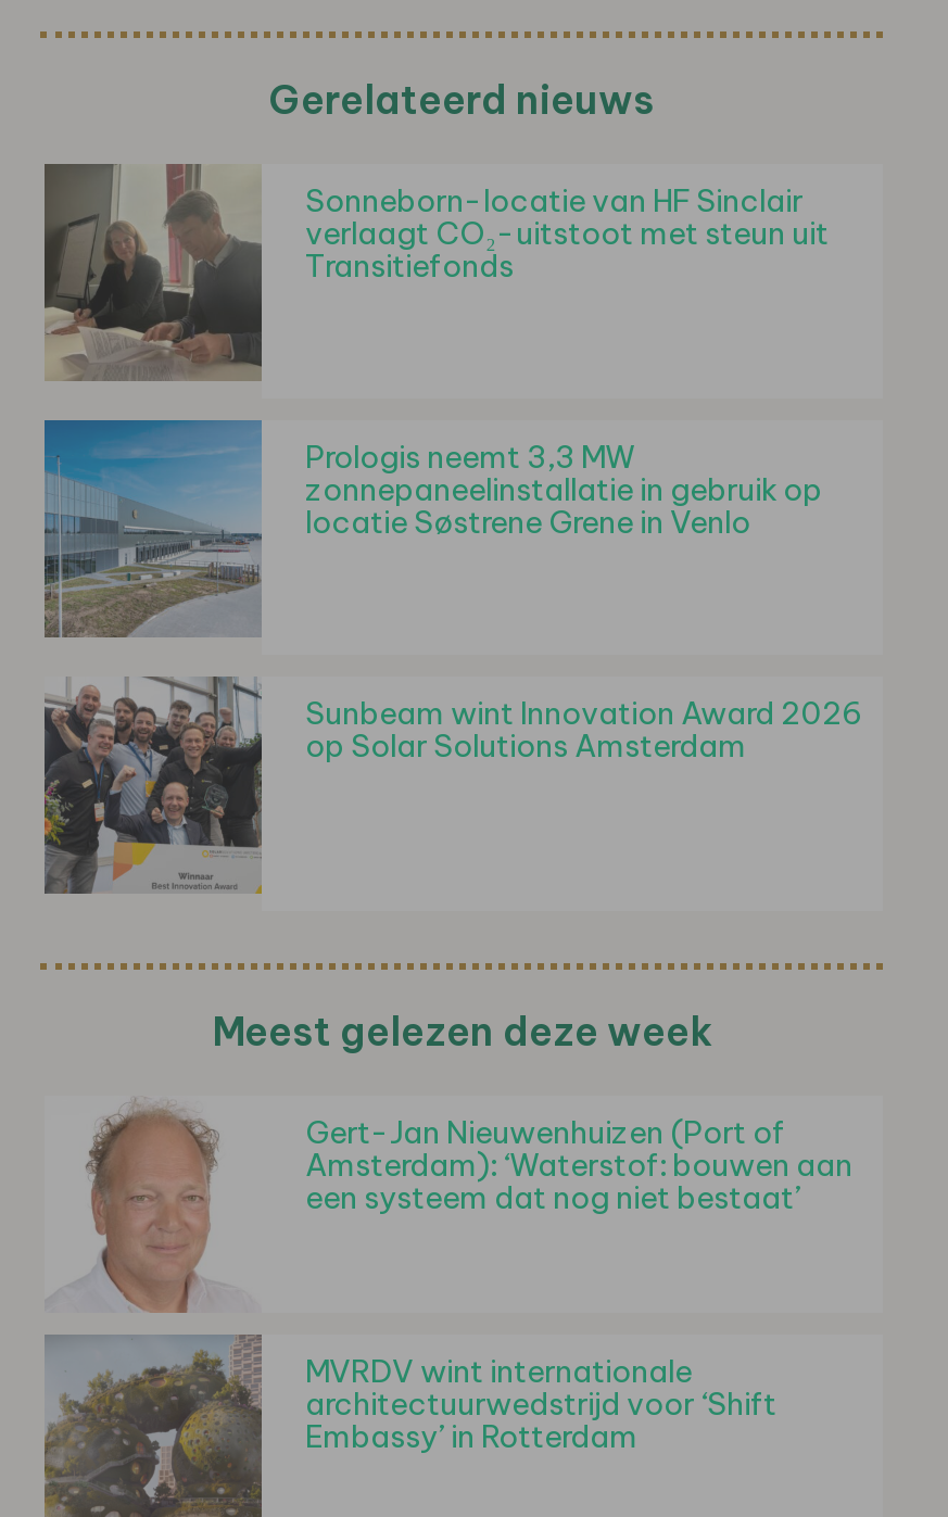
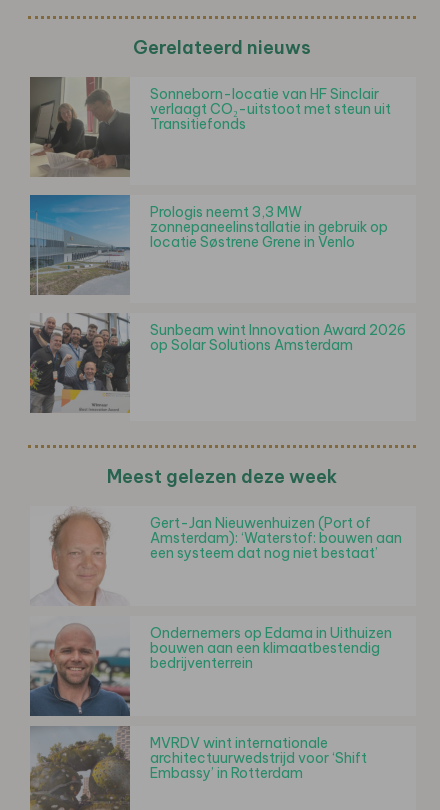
none -> [29,619,392,717] [image] | Ondernemers op Edama in Uithuizen | bouwen aan een klimaatbestendig | bedrijventerrein

